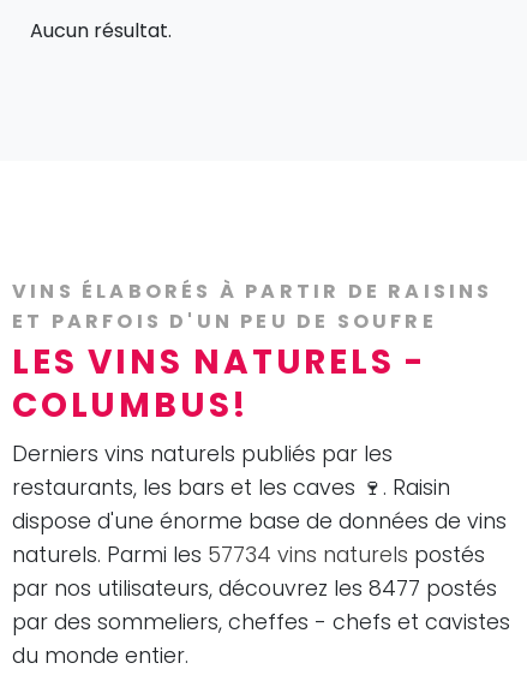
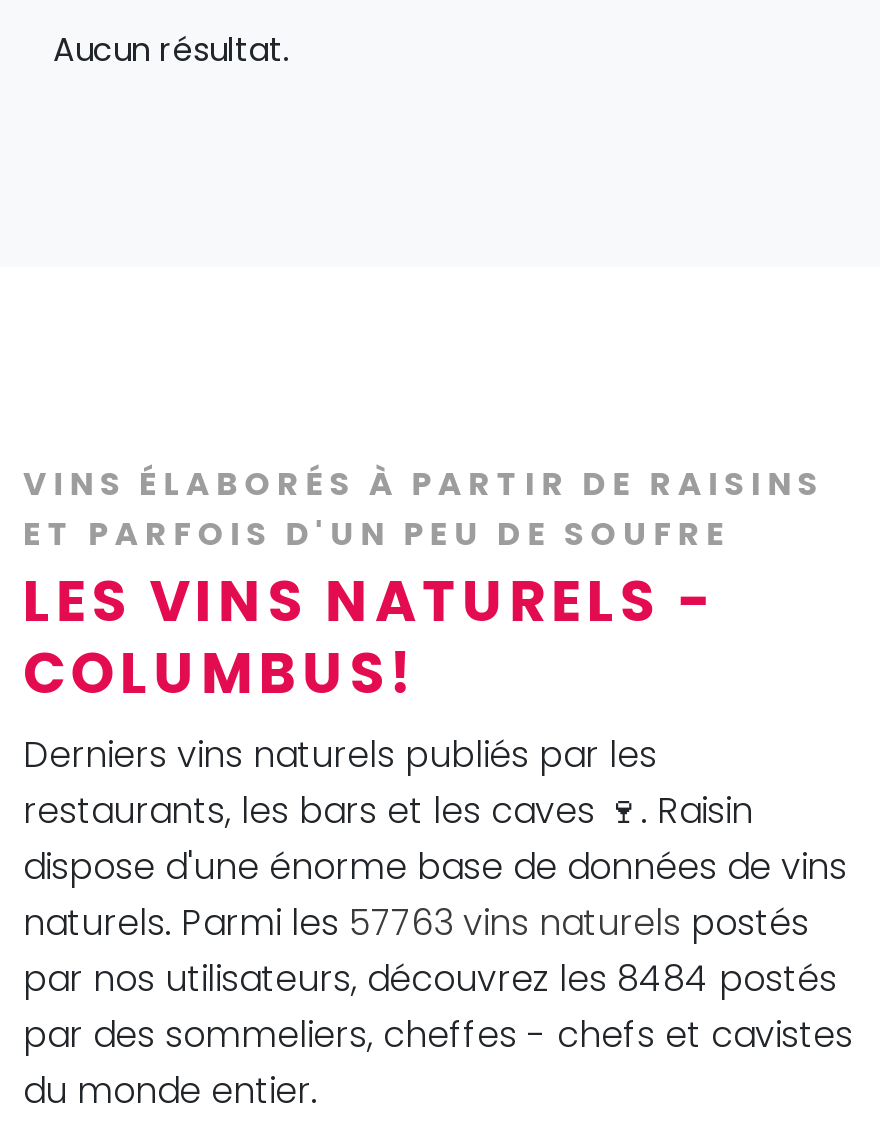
[12,540,485,569] naturels. Parmi les 57734 vins naturels postés -> [23,899,809,947] naturels. Parmi les 57763 vins naturels postés
[12,574,497,603] par nos utilisateurs, découvrez les 8477 postés -> [23,955,837,1003] par nos utilisateurs, découvrez les 8484 postés

